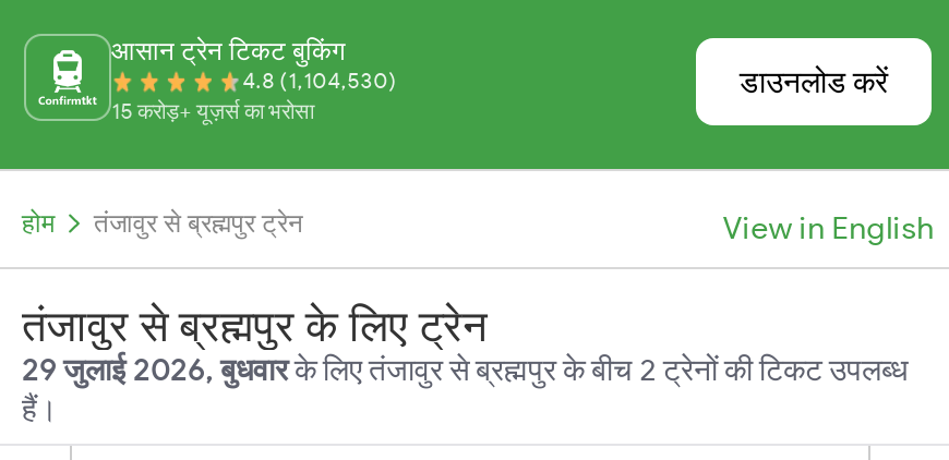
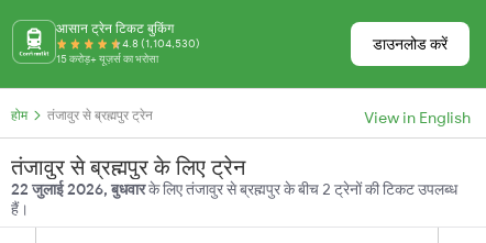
[22,350,908,389] 29 जुलाई 2026, बुधवारके लिए तंजावुर से ब्रह्मपुर के बीच 2 ट्रेनों की टिकट उपलब्ध -> [11,179,457,199] 22 जुलाई 2026, बुधवारके लिए तंजावुर से ब्रह्मपुर के बीच 2 ट्रेनों की टिकट उपलब्ध

